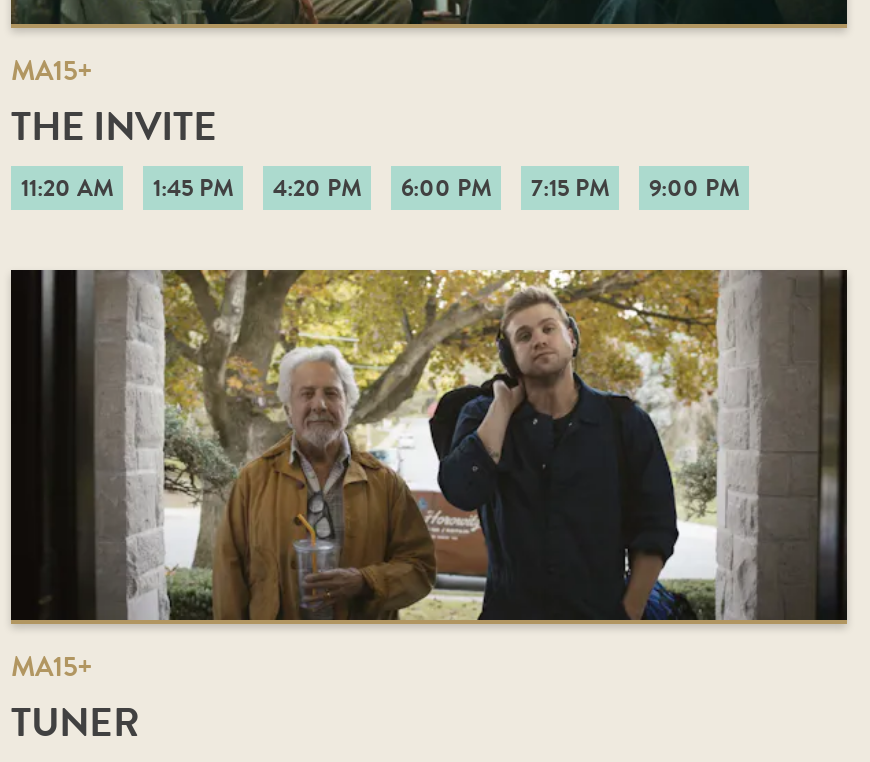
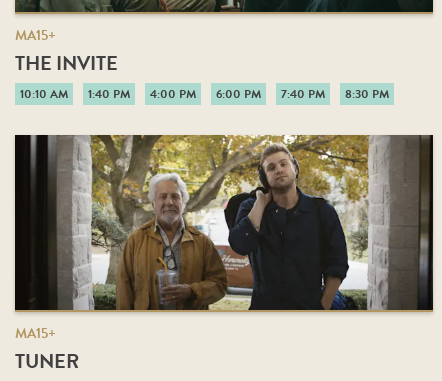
[21,171,113,207] 11:20 AM -> [20,85,68,103] 10:10 AM
[153,171,233,207] 1:45 PM -> [88,85,130,103] 1:40 PM
[273,171,361,207] 4:20 PM -> [150,85,196,103] 4:00 PM
[531,171,609,207] 7:15 PM -> [281,85,325,103] 7:40 PM
[649,171,739,207] 9:00 PM -> [345,85,389,103] 8:30 PM

